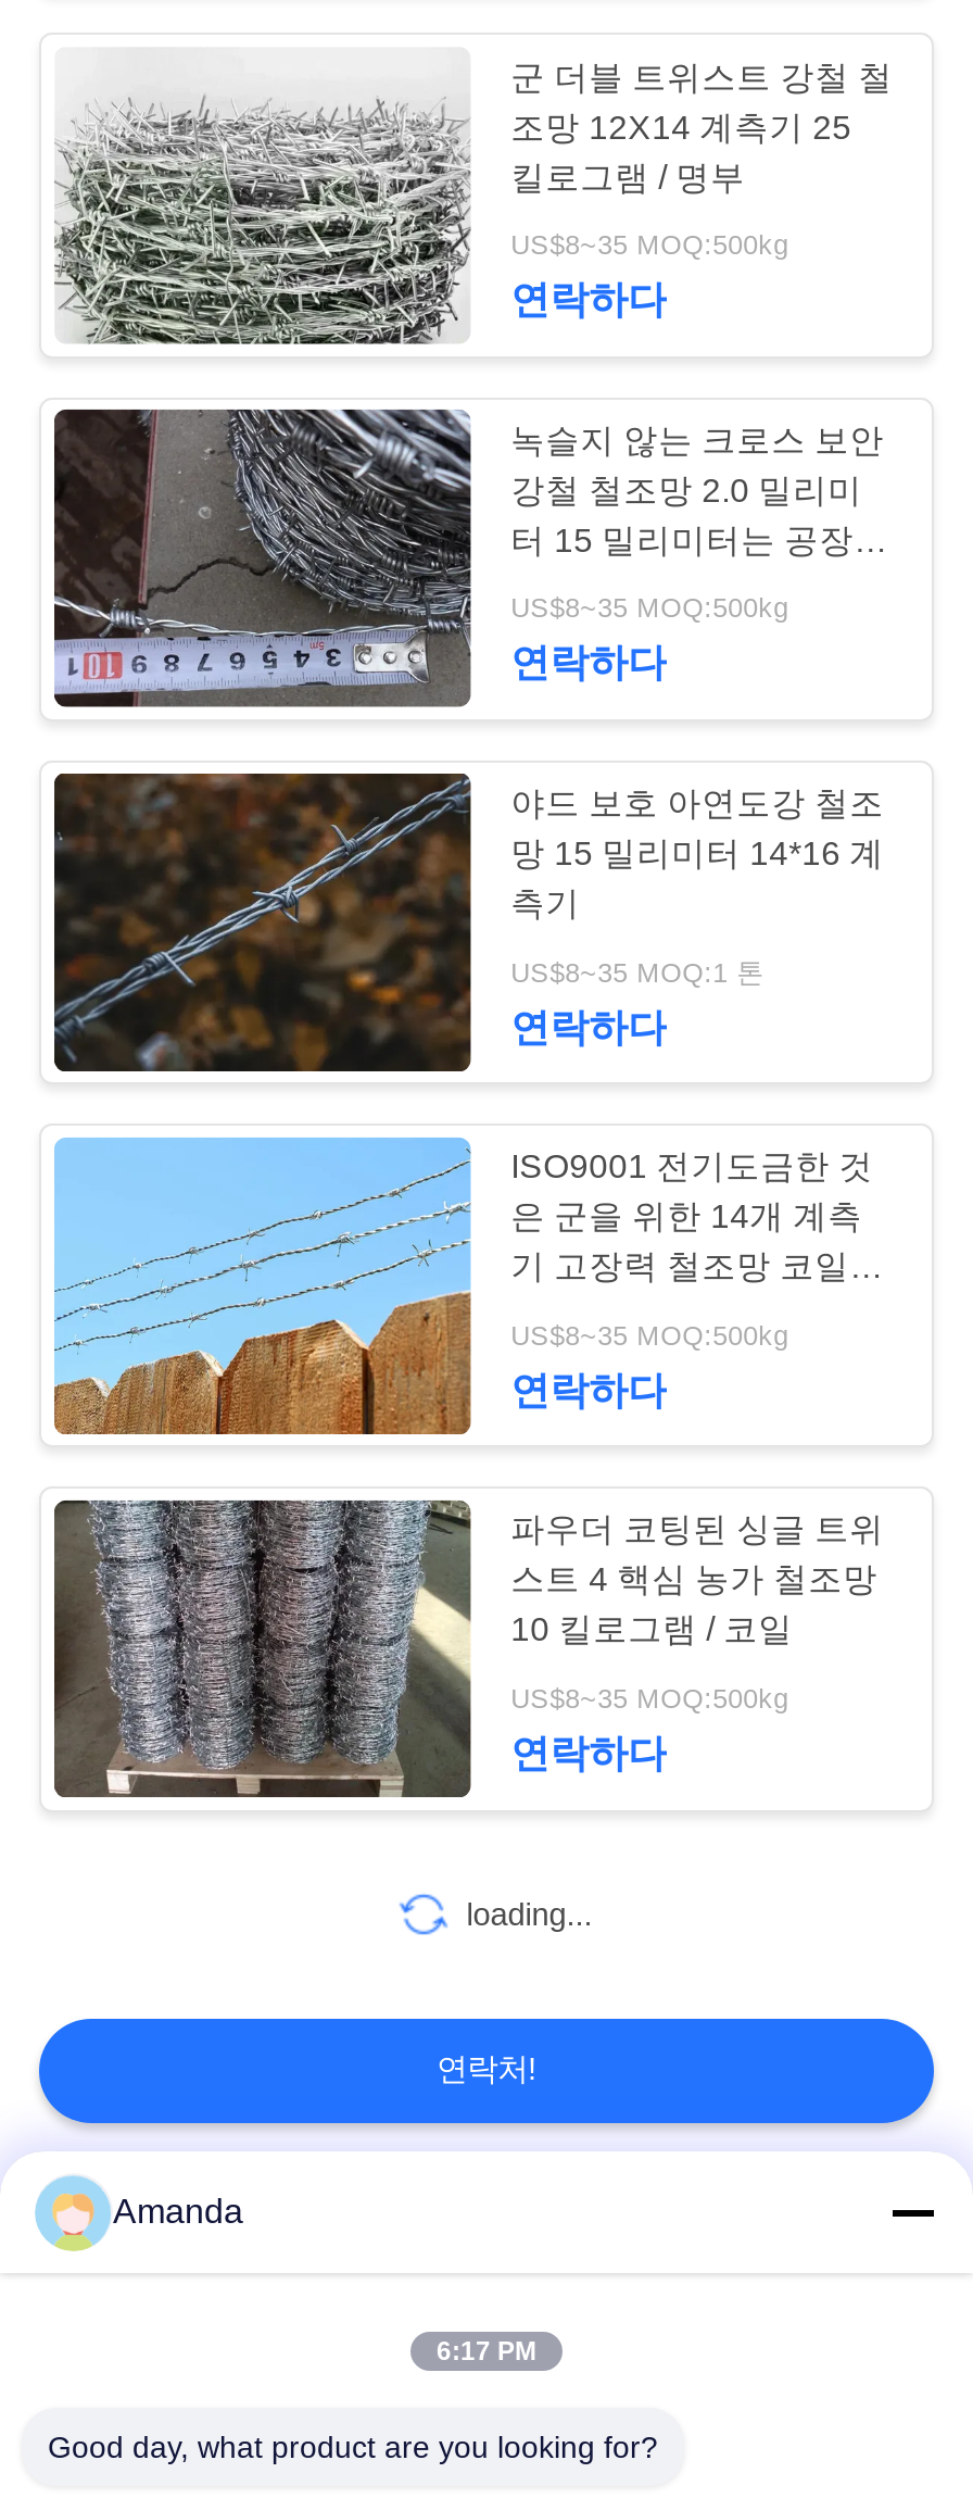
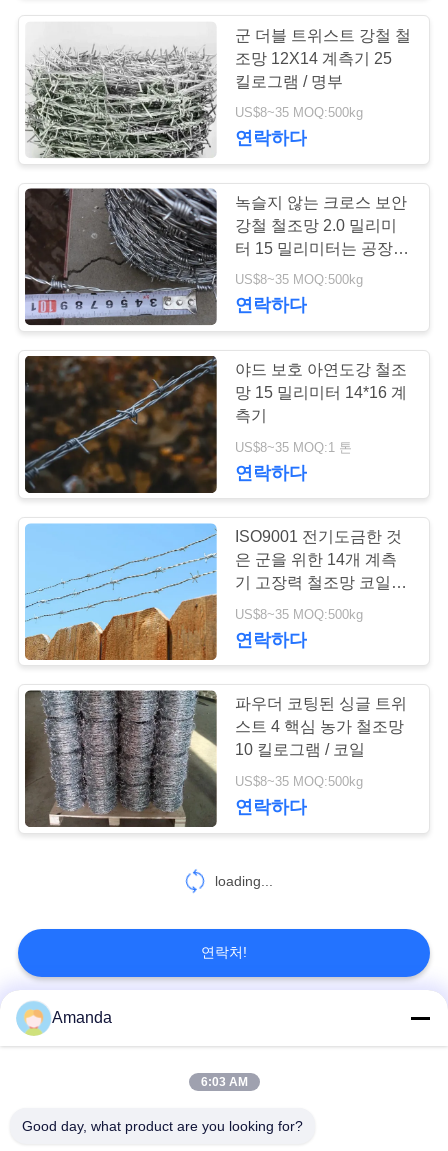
[437,2336,536,2367] 6:17 PM -> [200,1075,247,1089] 6:03 AM

